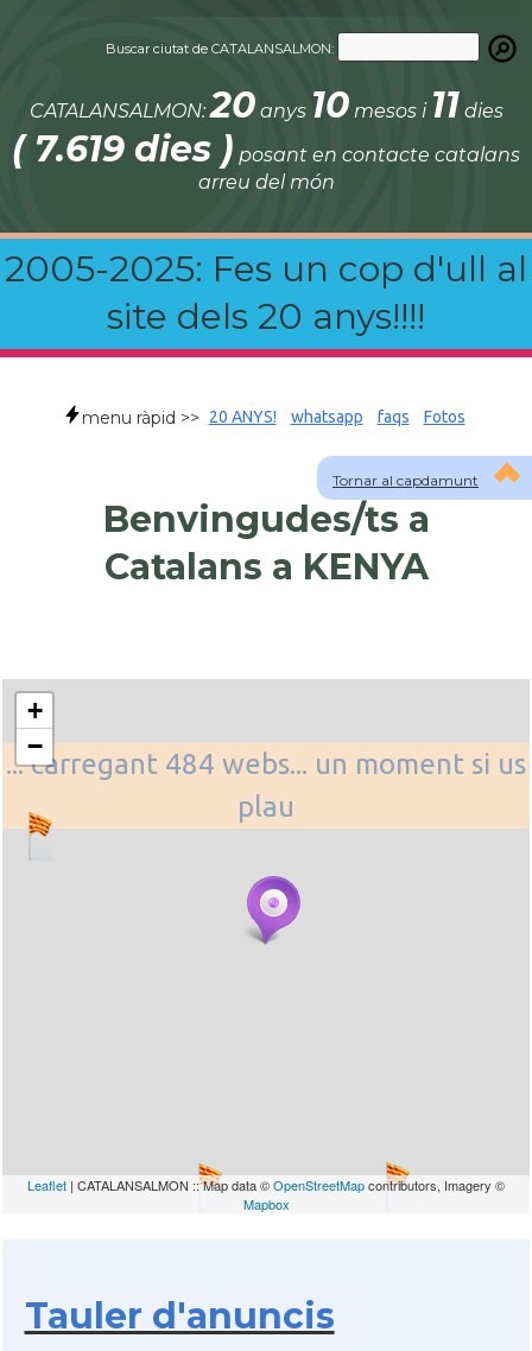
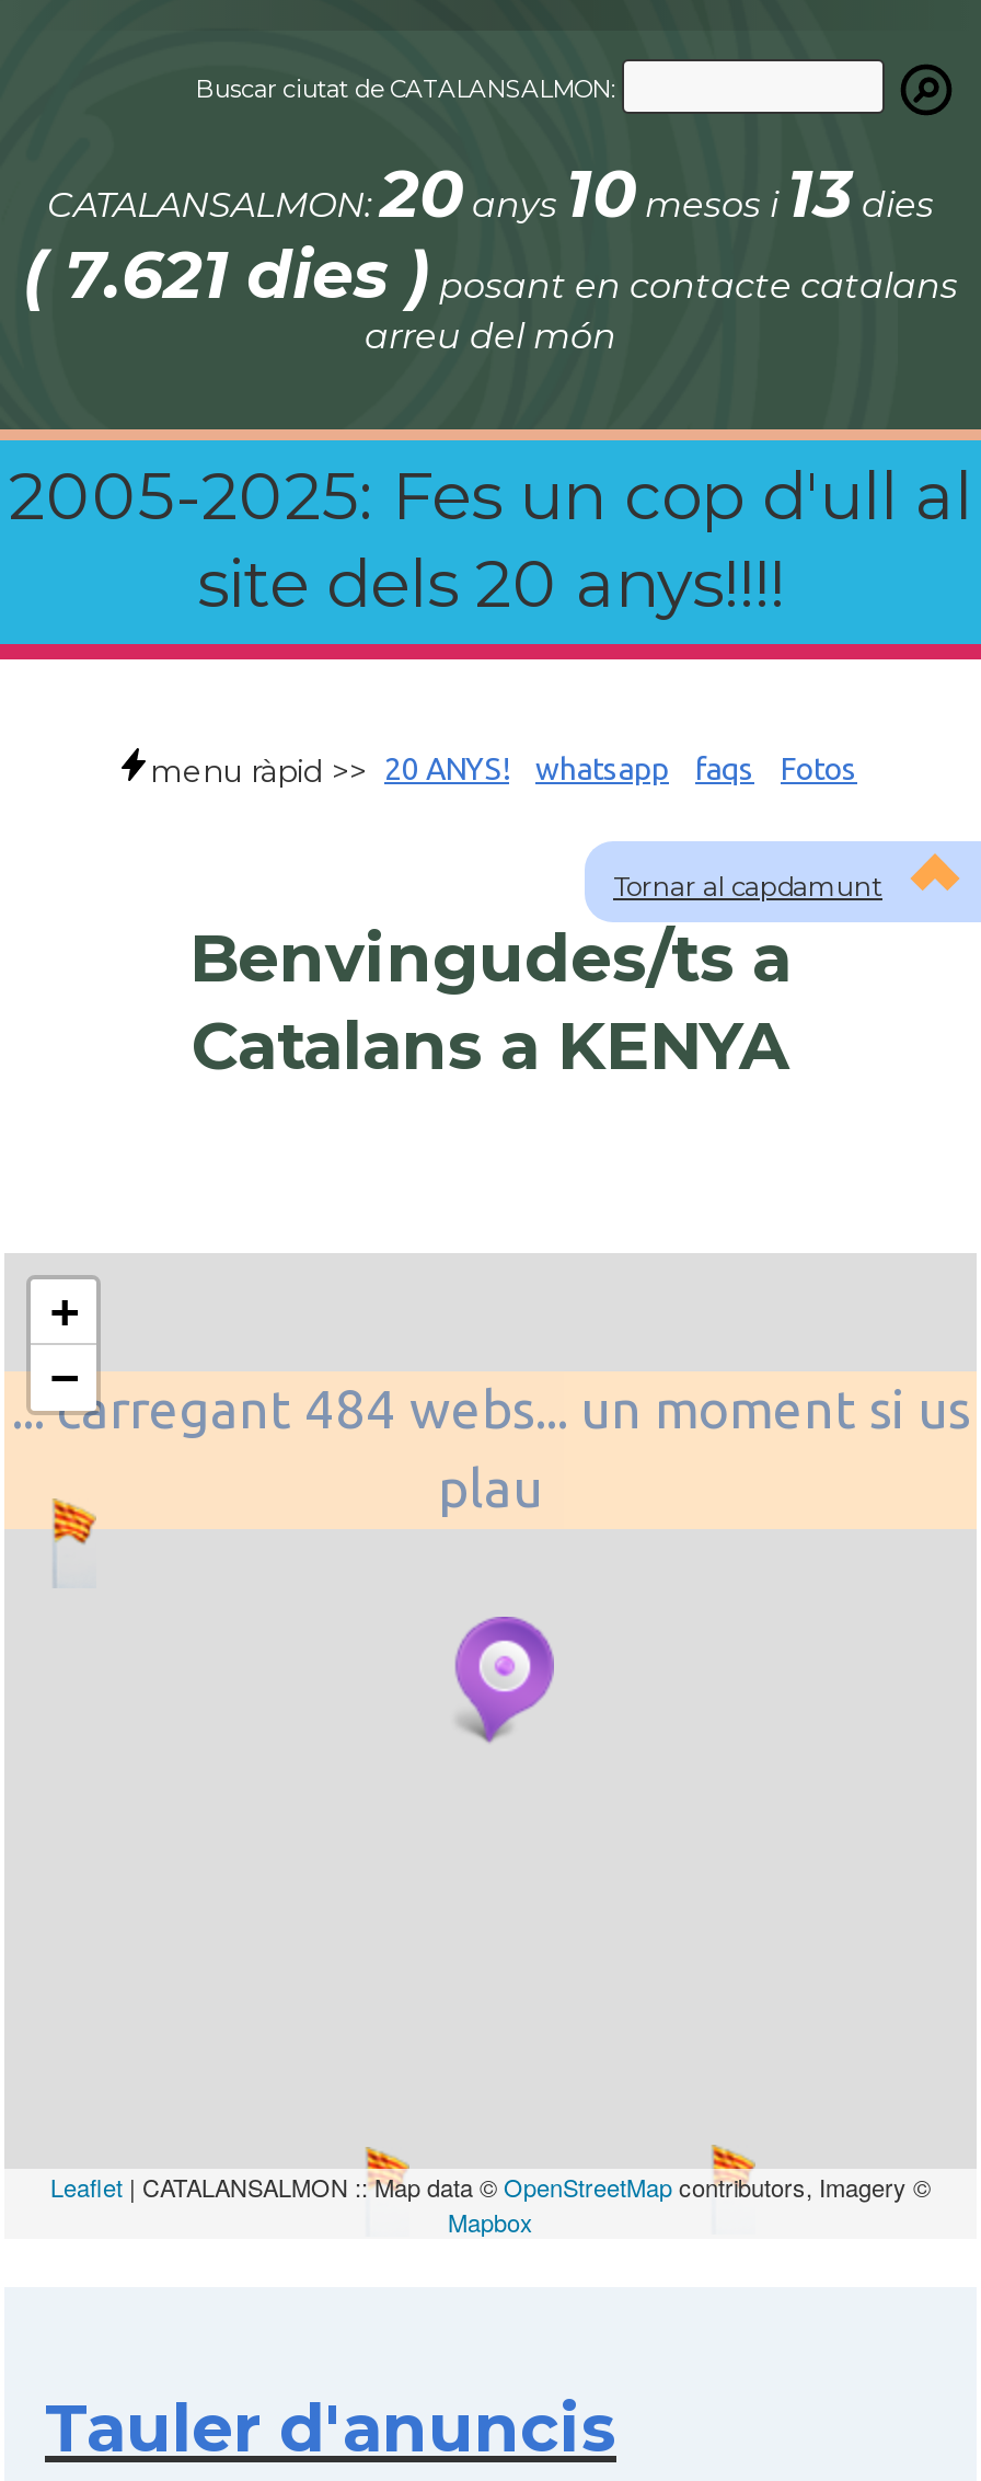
[29,83,503,127] CATALANSALMON:20anys 10mesos i11dies -> [47,153,934,234] CATALANSALMON:20anys 10mesos i13dies
[12,127,520,171] ( 7.619 dies )posant en contacte catalans -> [23,234,958,315] ( 7.621 dies )posant en contacte catalans

